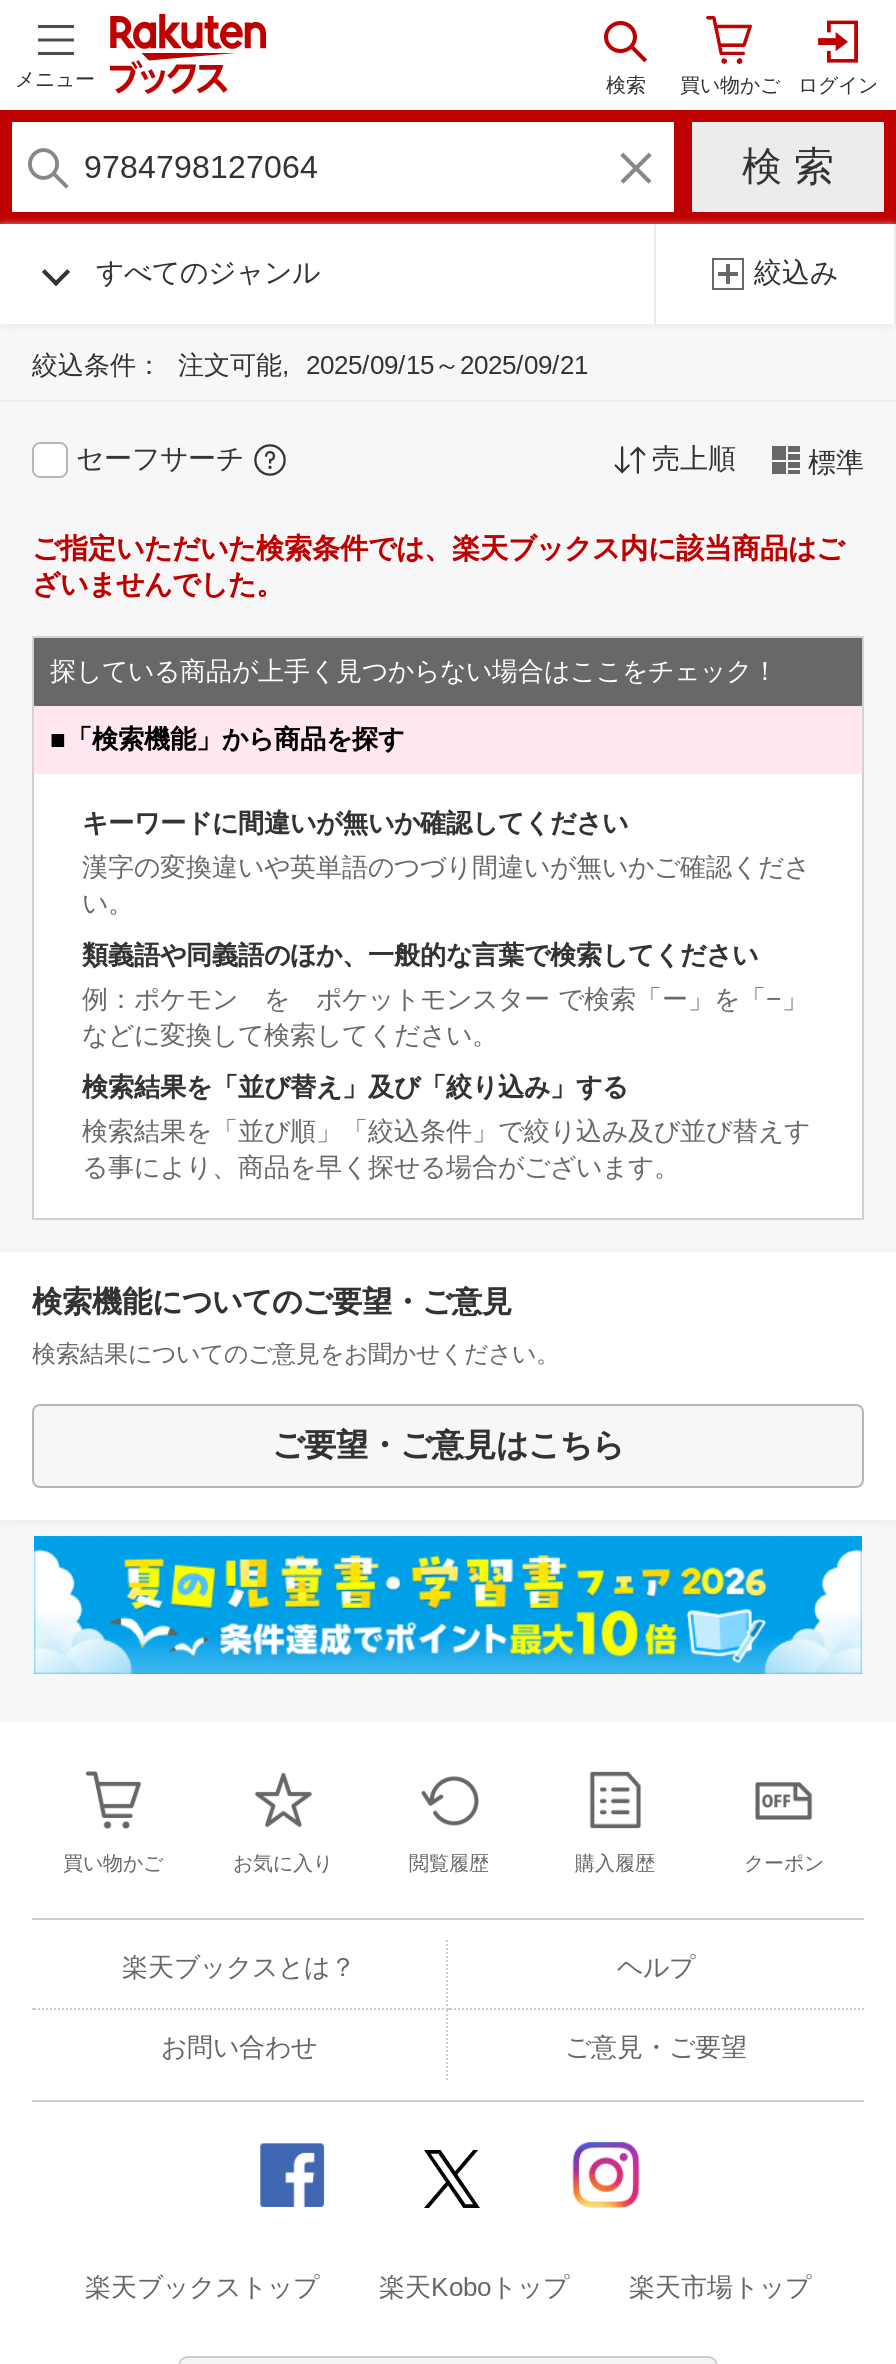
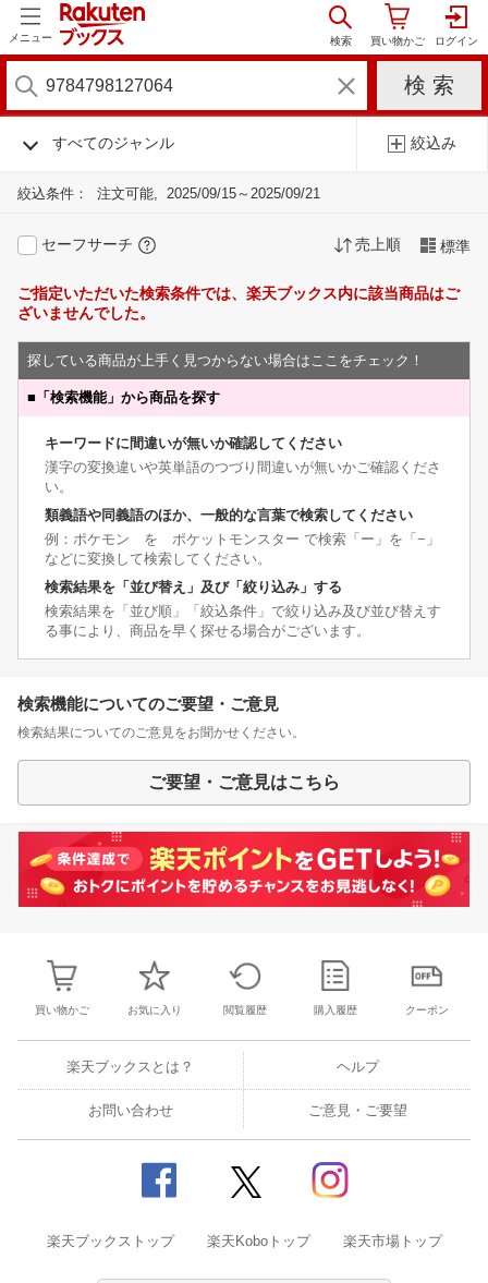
[32,1534,864,1676] [image] -> [17,831,471,908] [image]

